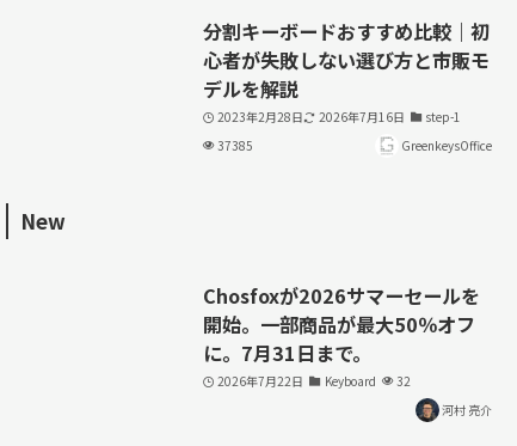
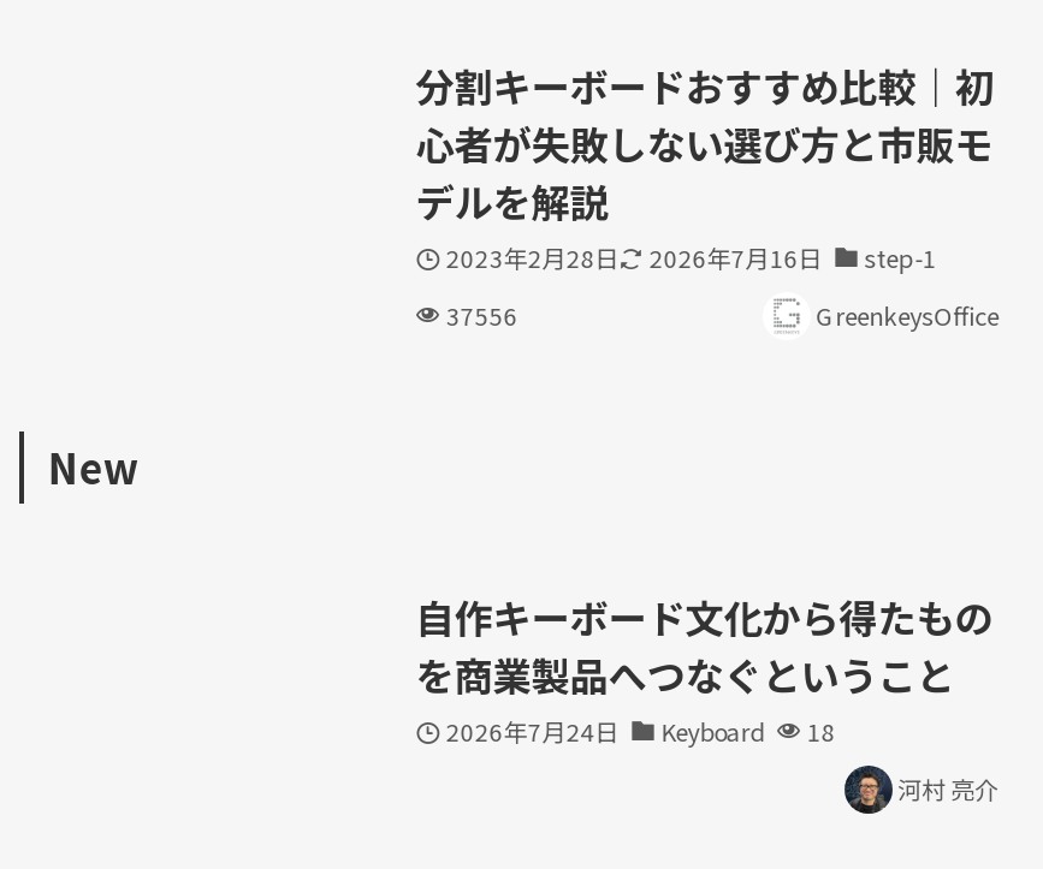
[218,137,253,155] 37385 -> [446,298,518,334] 37556
[203,280,480,390] Chosfoxが2026サマーセールを | 開始。一部商品が最大50％オフ | に。7月31日まで。 | 2026年7月22日 -> [416,587,993,749] 自作キーボード文化から得たもの | を商業製品へつなぐということ | 2026年7月24日
[397,372,411,390] 32 -> [807,713,836,749] 18

